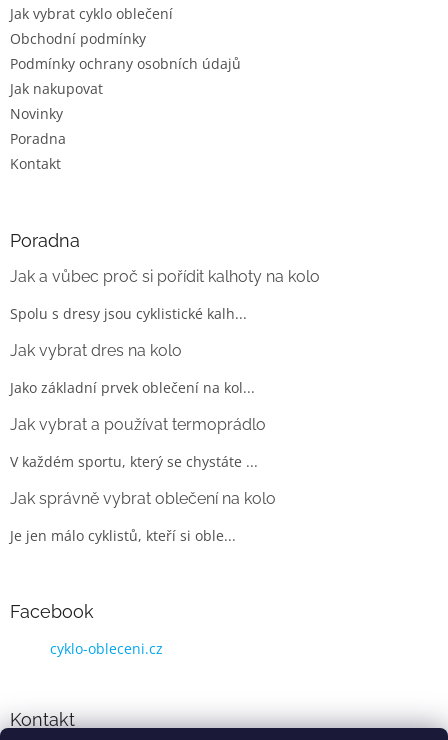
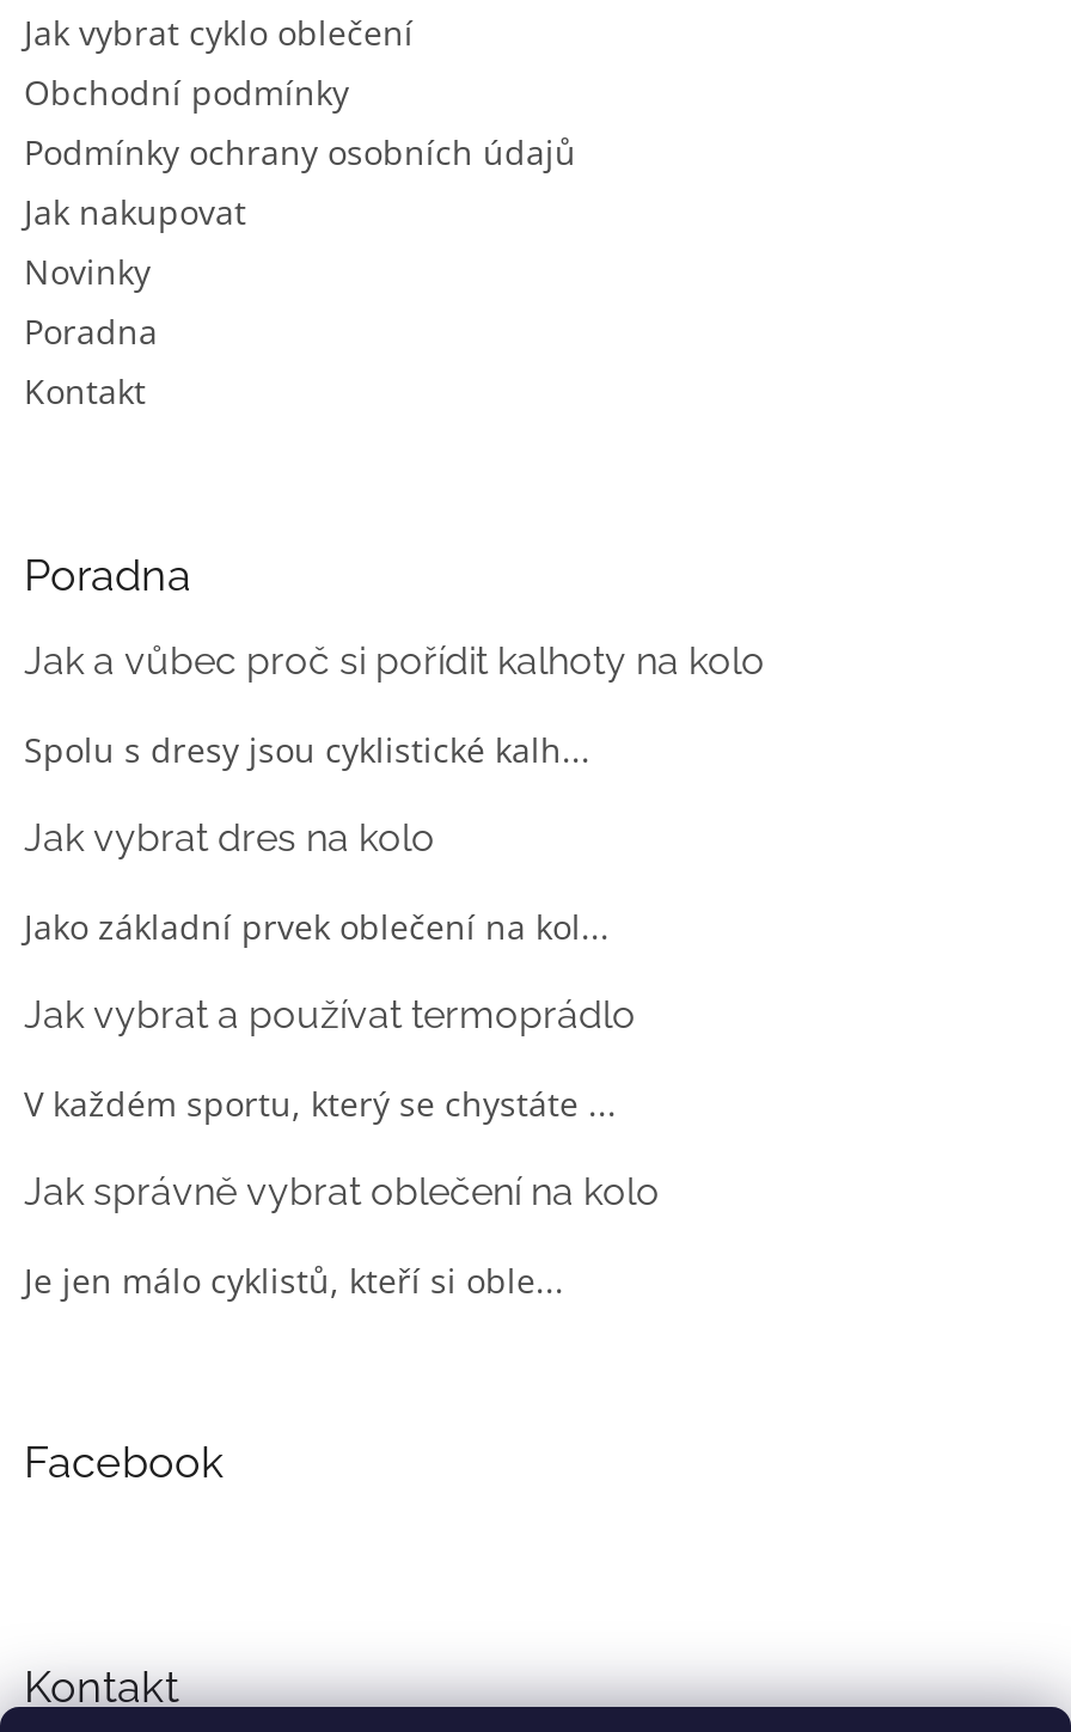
[50,639,163,658] cyklo-obleceni.cz -> none

